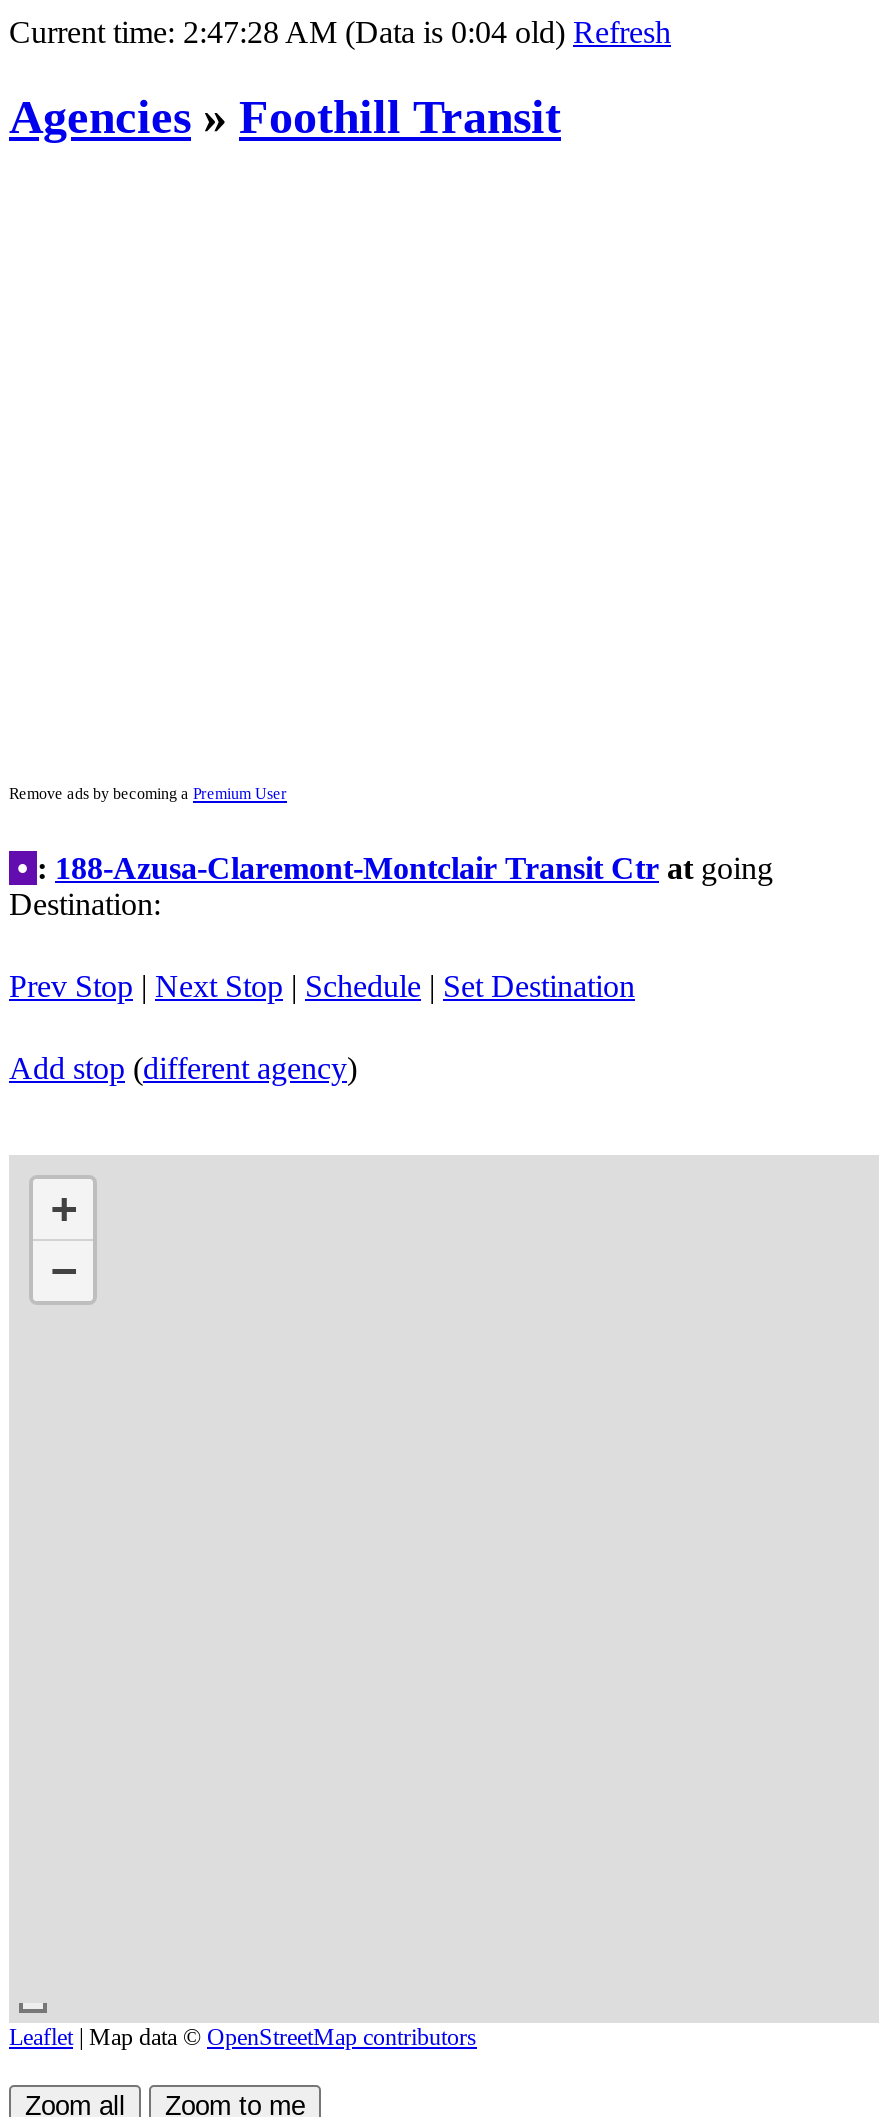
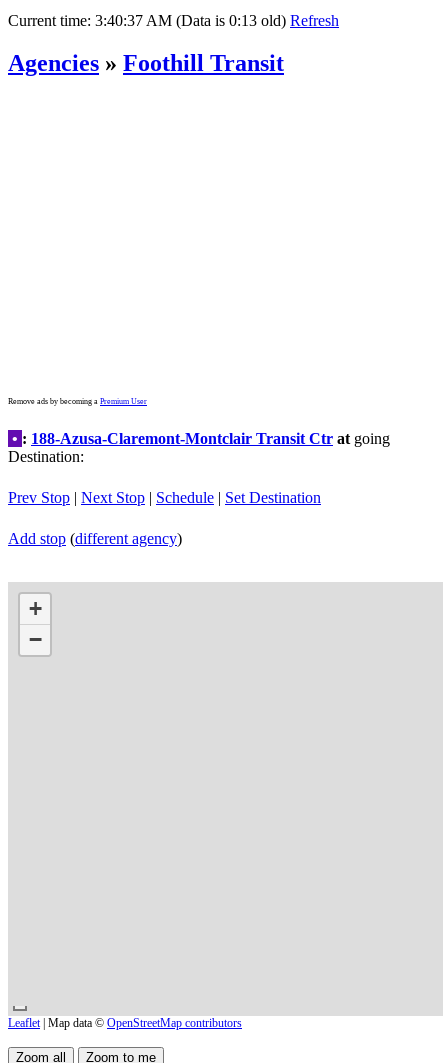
[9,15,671,49] Current time: 2:47:28 AM (Data is 0:04 old) Refresh -> [8,12,339,29] Current time: 3:40:37 AM (Data is 0:13 old) Refresh

